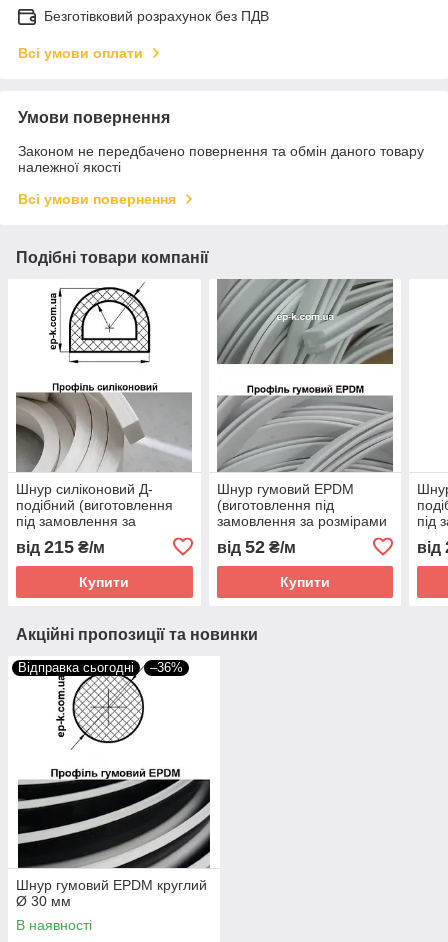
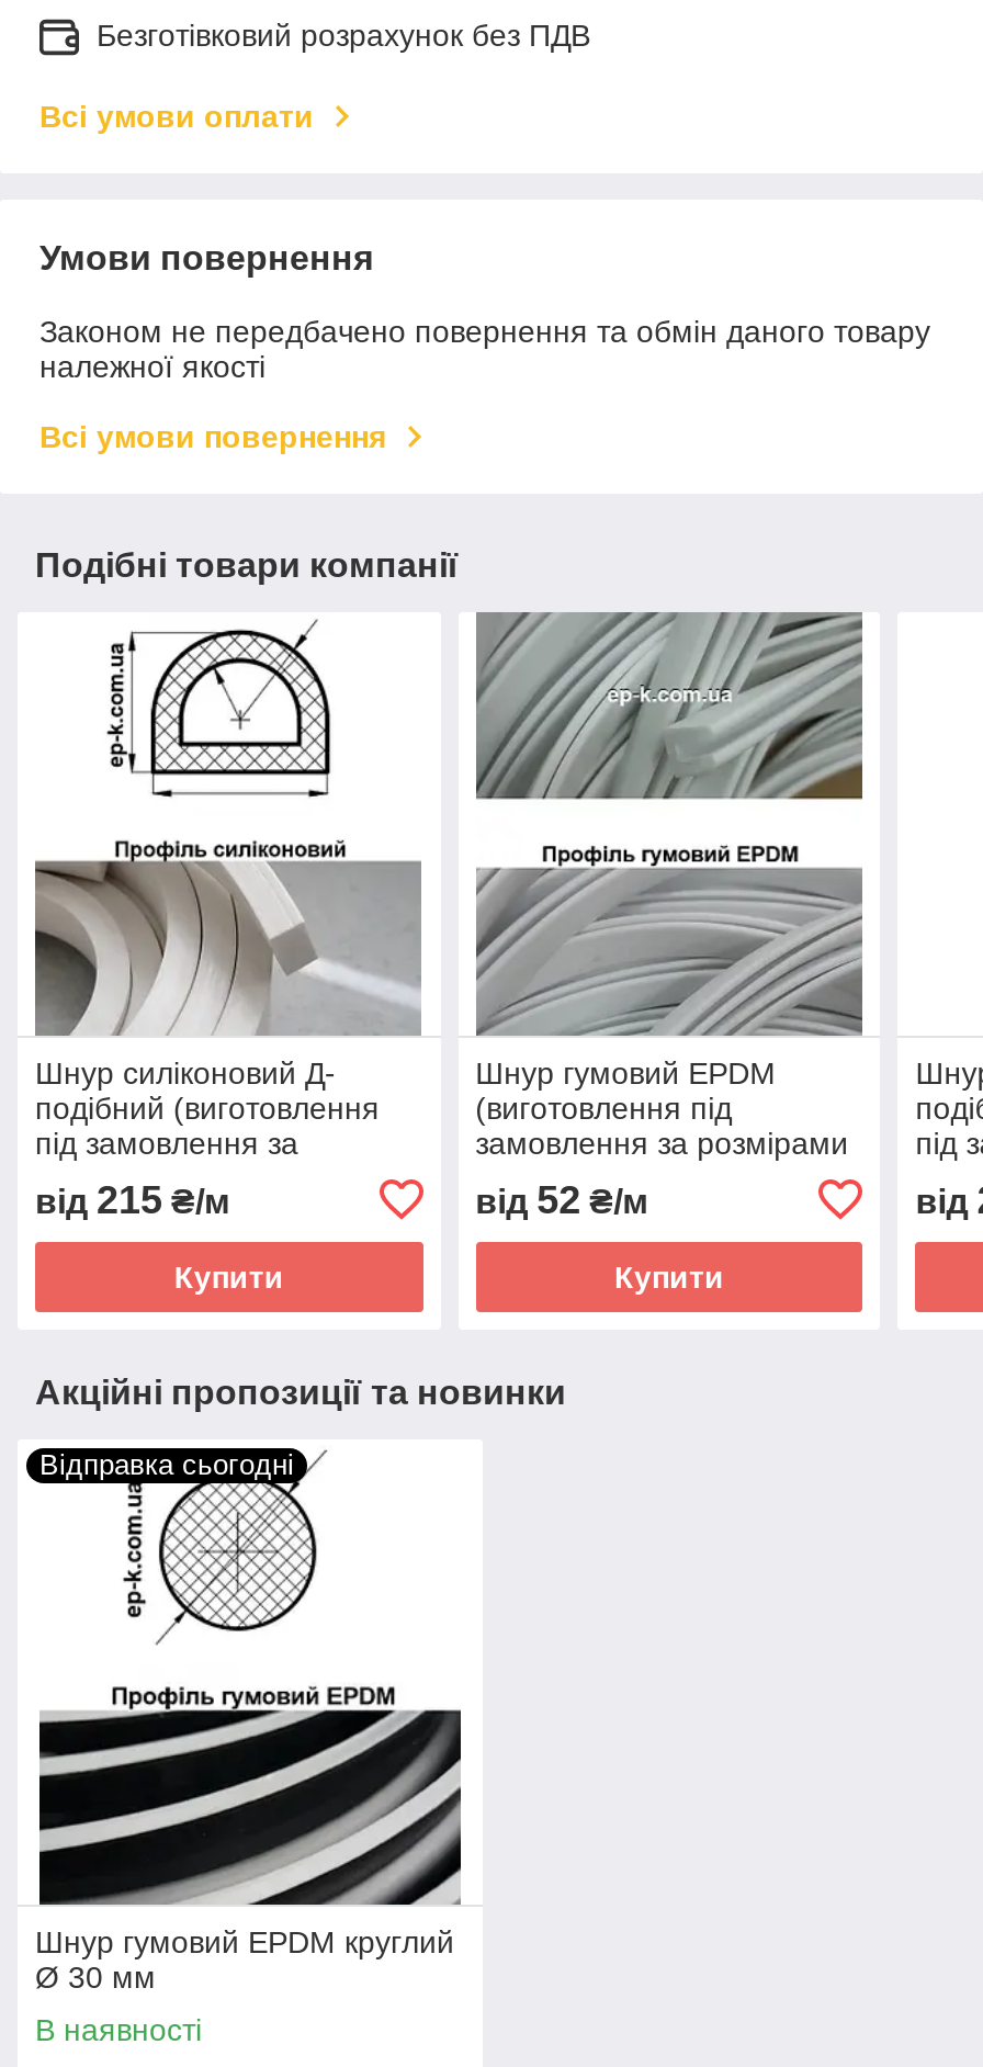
[150,660,183,675] –36% -> none

